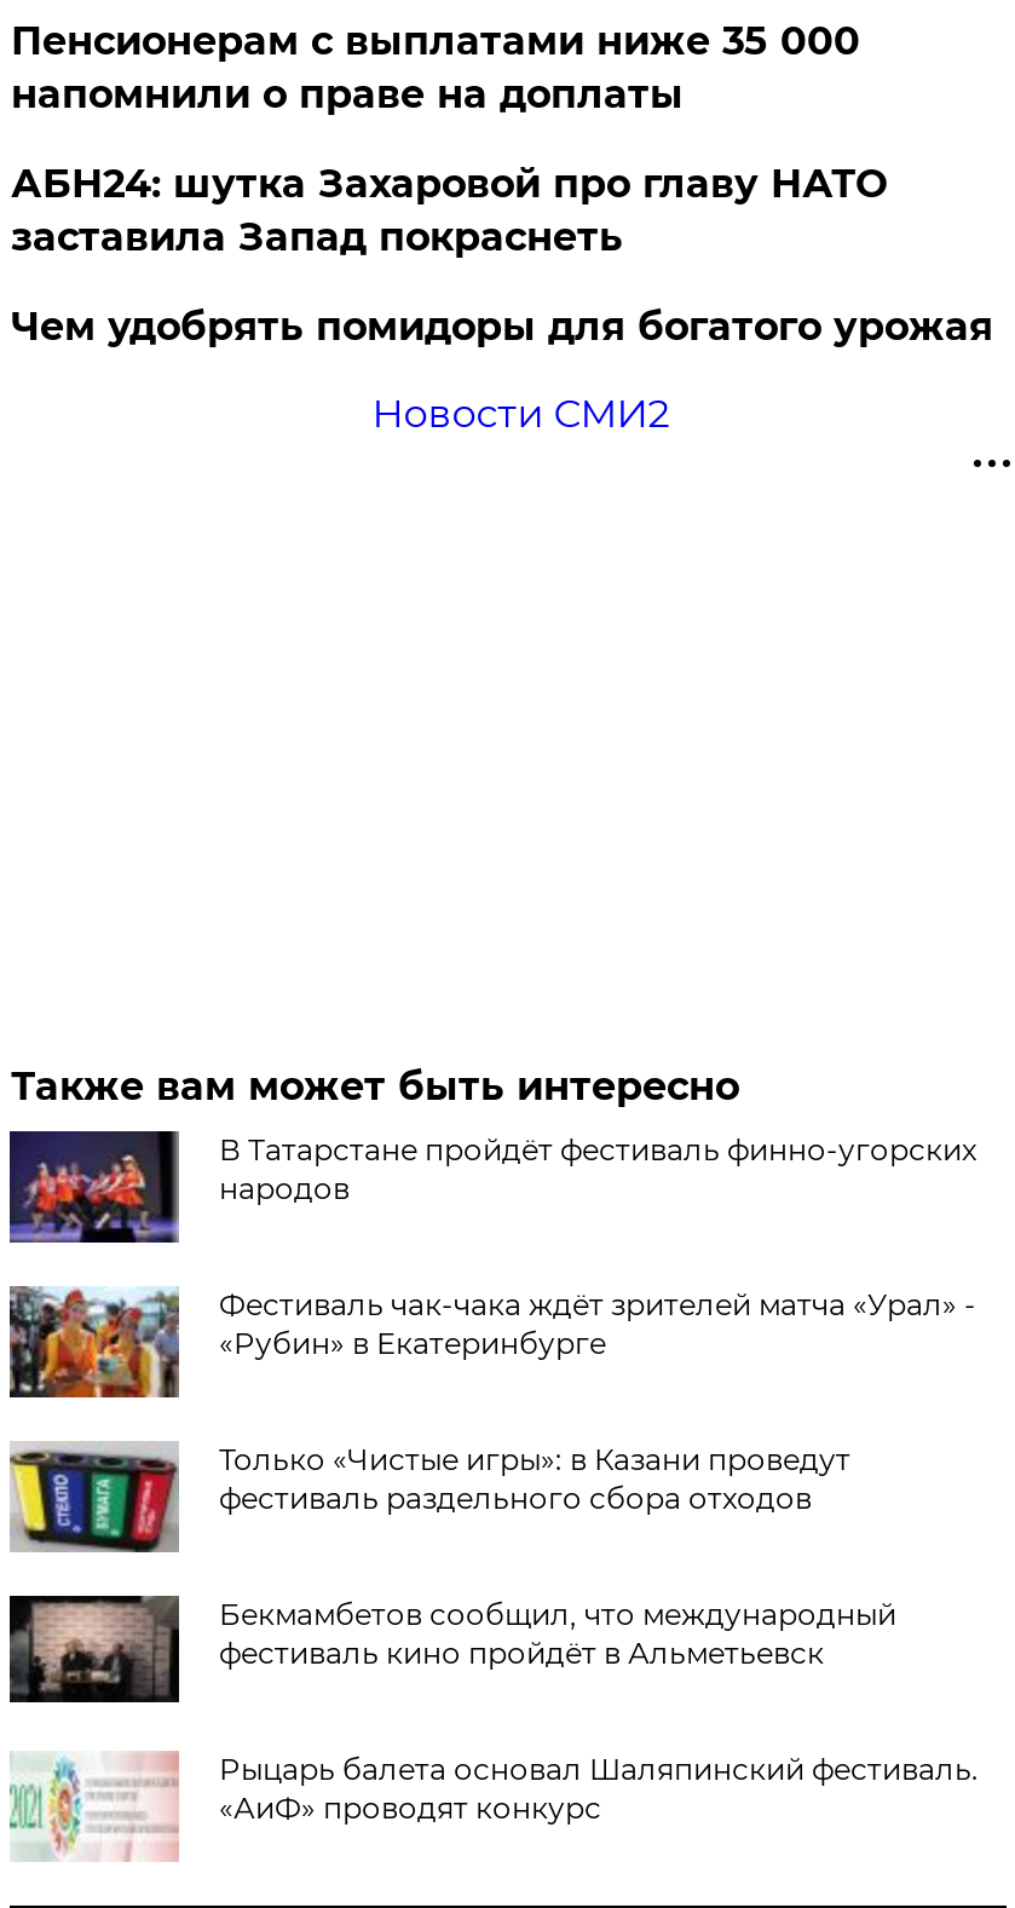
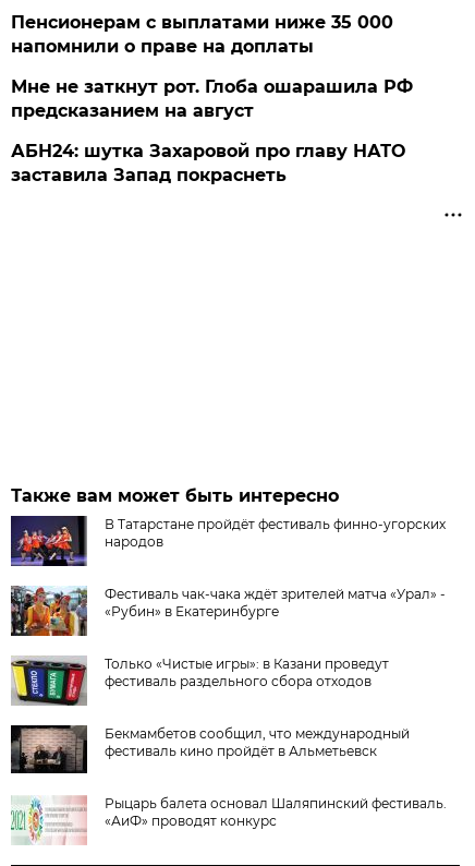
none -> [11,76,413,121] Мне не заткнут рот. Глоба ошарашила РФ | предсказанием на август
moved [11,161,887,260] -> [11,141,406,185]: АБН24: шутка Захаровой про главу НАТО | заставила Запад покраснеть
[11,304,993,437] Чем удобрять помидоры для богатого урожая | Новости СМИ2 -> none

